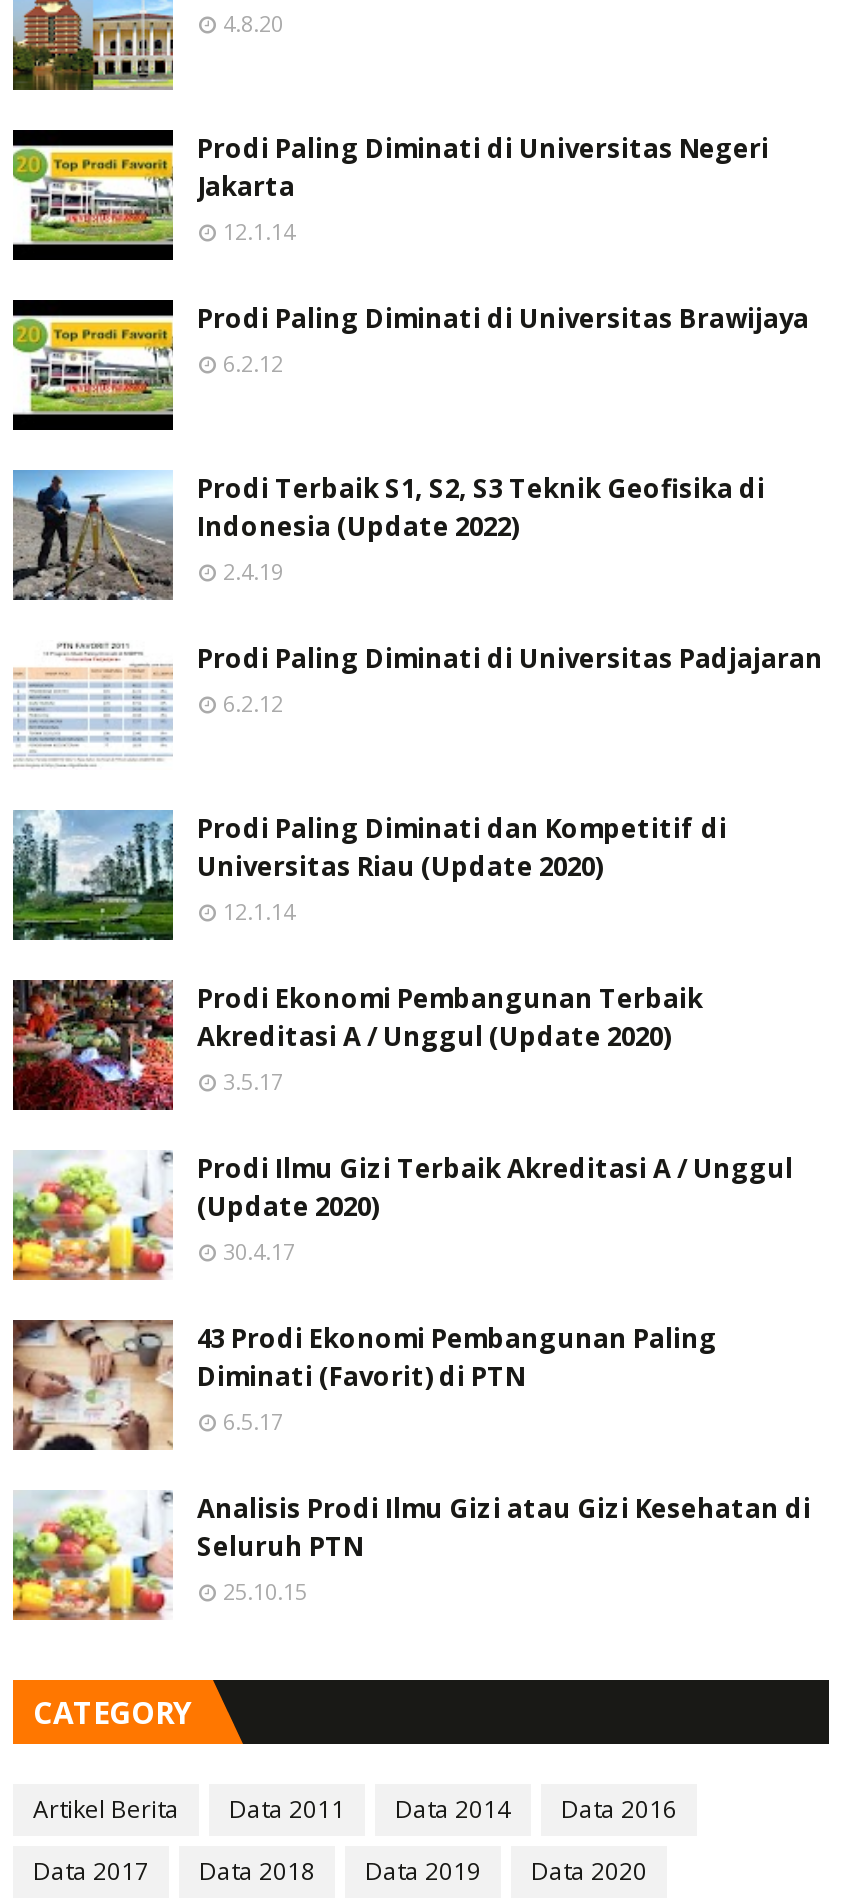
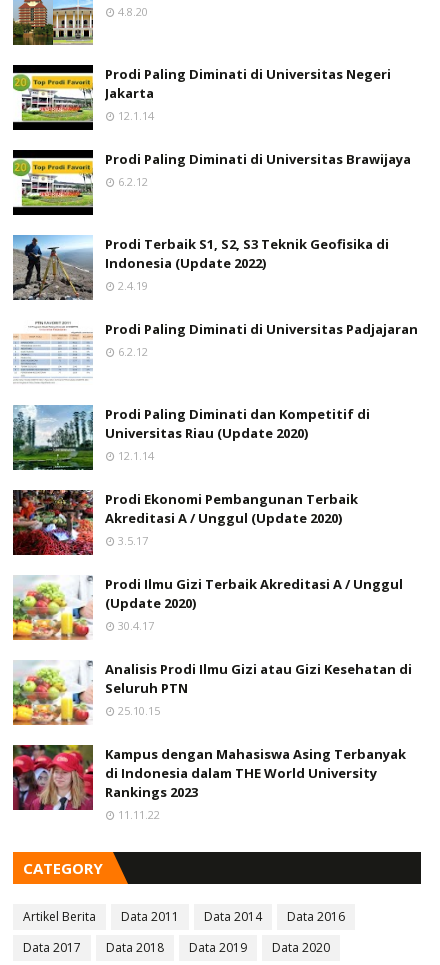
[11,1318,717,1452] [image] | 43 Prodi Ekonomi Pembangunan Paling | Diminati (Favorit) di PTN | 6.5.17 -> none
moved [9,1488,811,1624] -> [11,659,412,727]: [image] | Analisis Prodi Ilmu Gizi atau Gizi Kesehatan di | Seluruh PTN | 25.10.15
none -> [12,744,406,822] [image] | Kampus dengan Mahasiswa Asing Terbanyak | di Indonesia dalam THE World University | Rankings 2023 | 11.11.22

